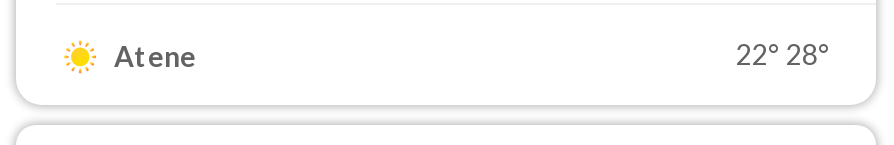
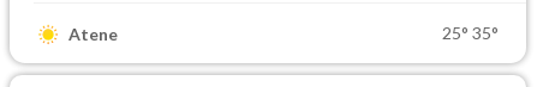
[736,37,830,71] 22° 28° -> [442,23,499,43] 25° 35°

